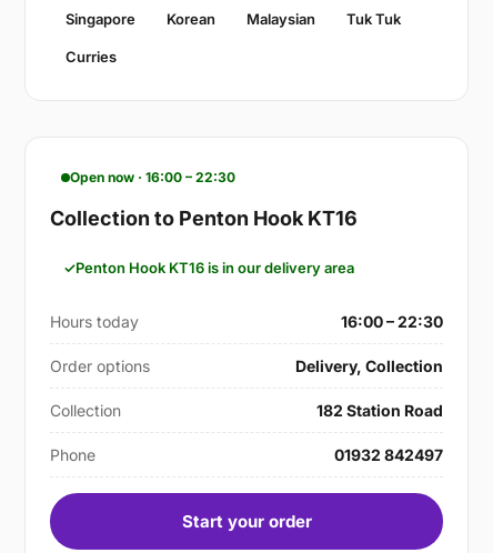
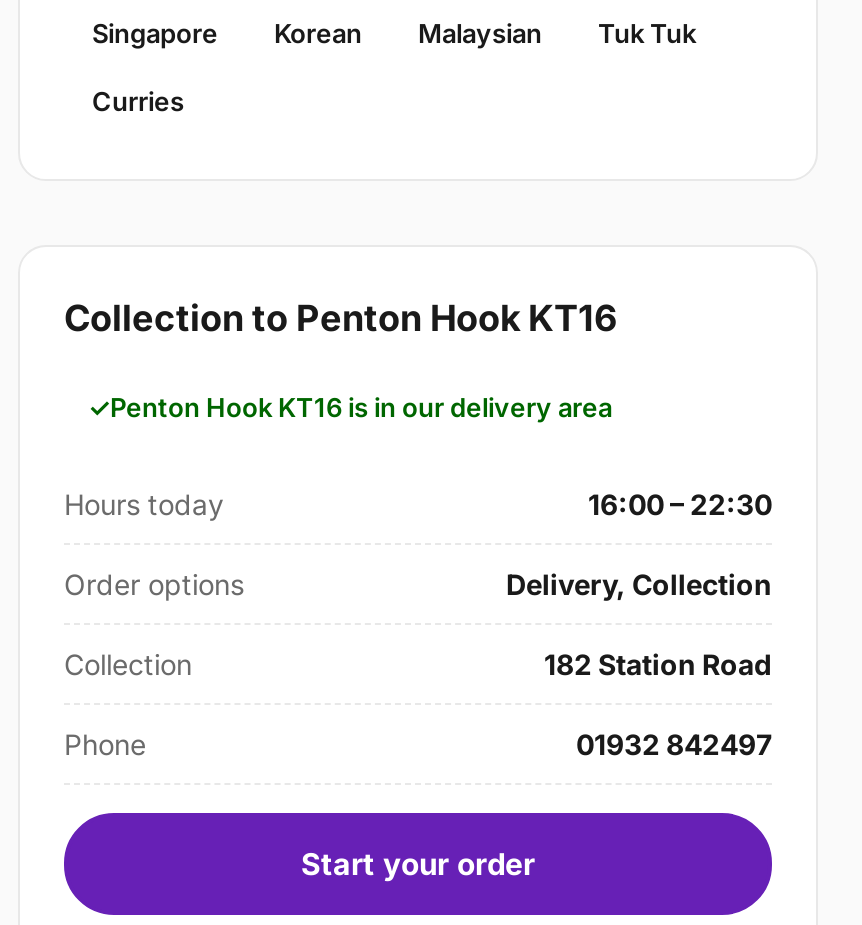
[70,169,235,185] Open now · 16:00 – 22:30 -> none

